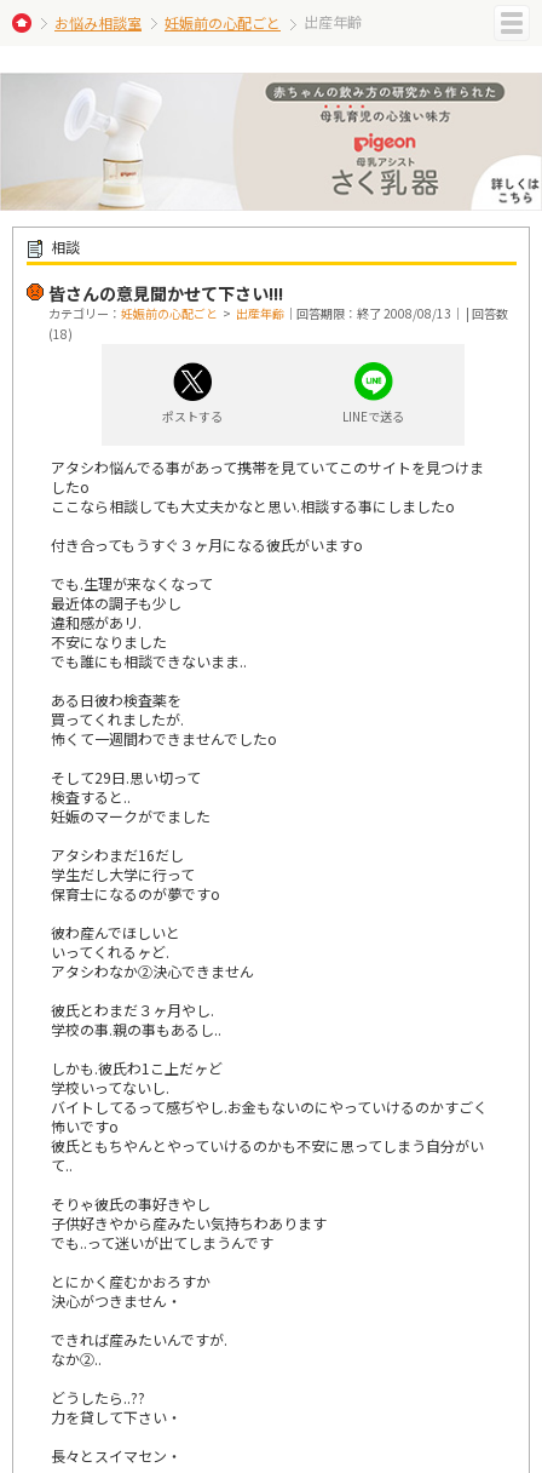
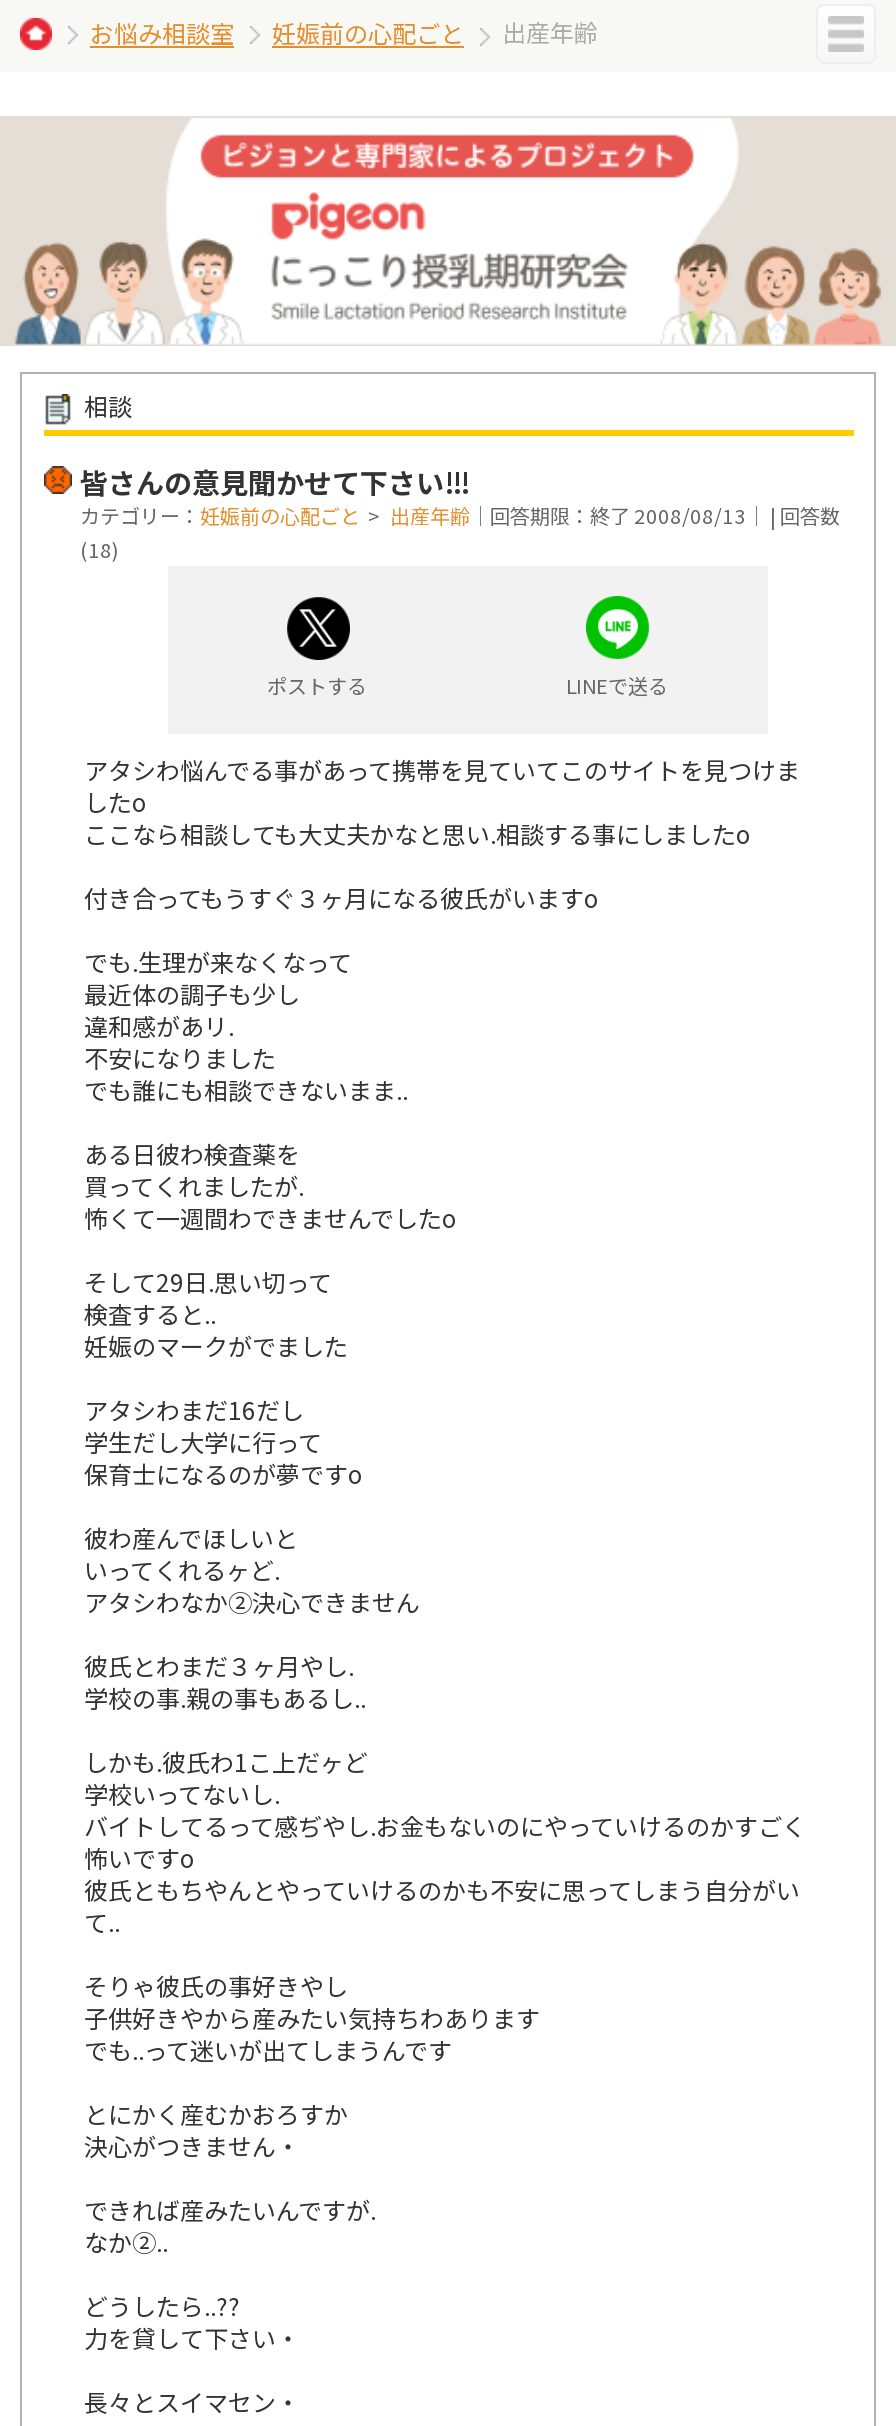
[4,74,538,211] [image] -> [6,120,890,346] [image]

